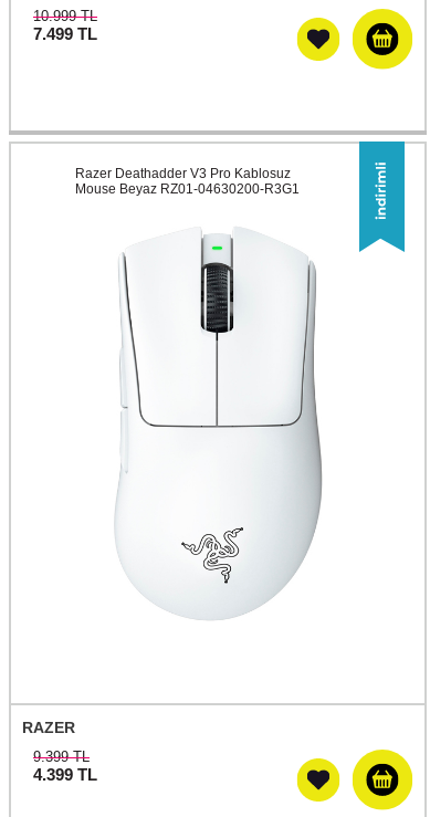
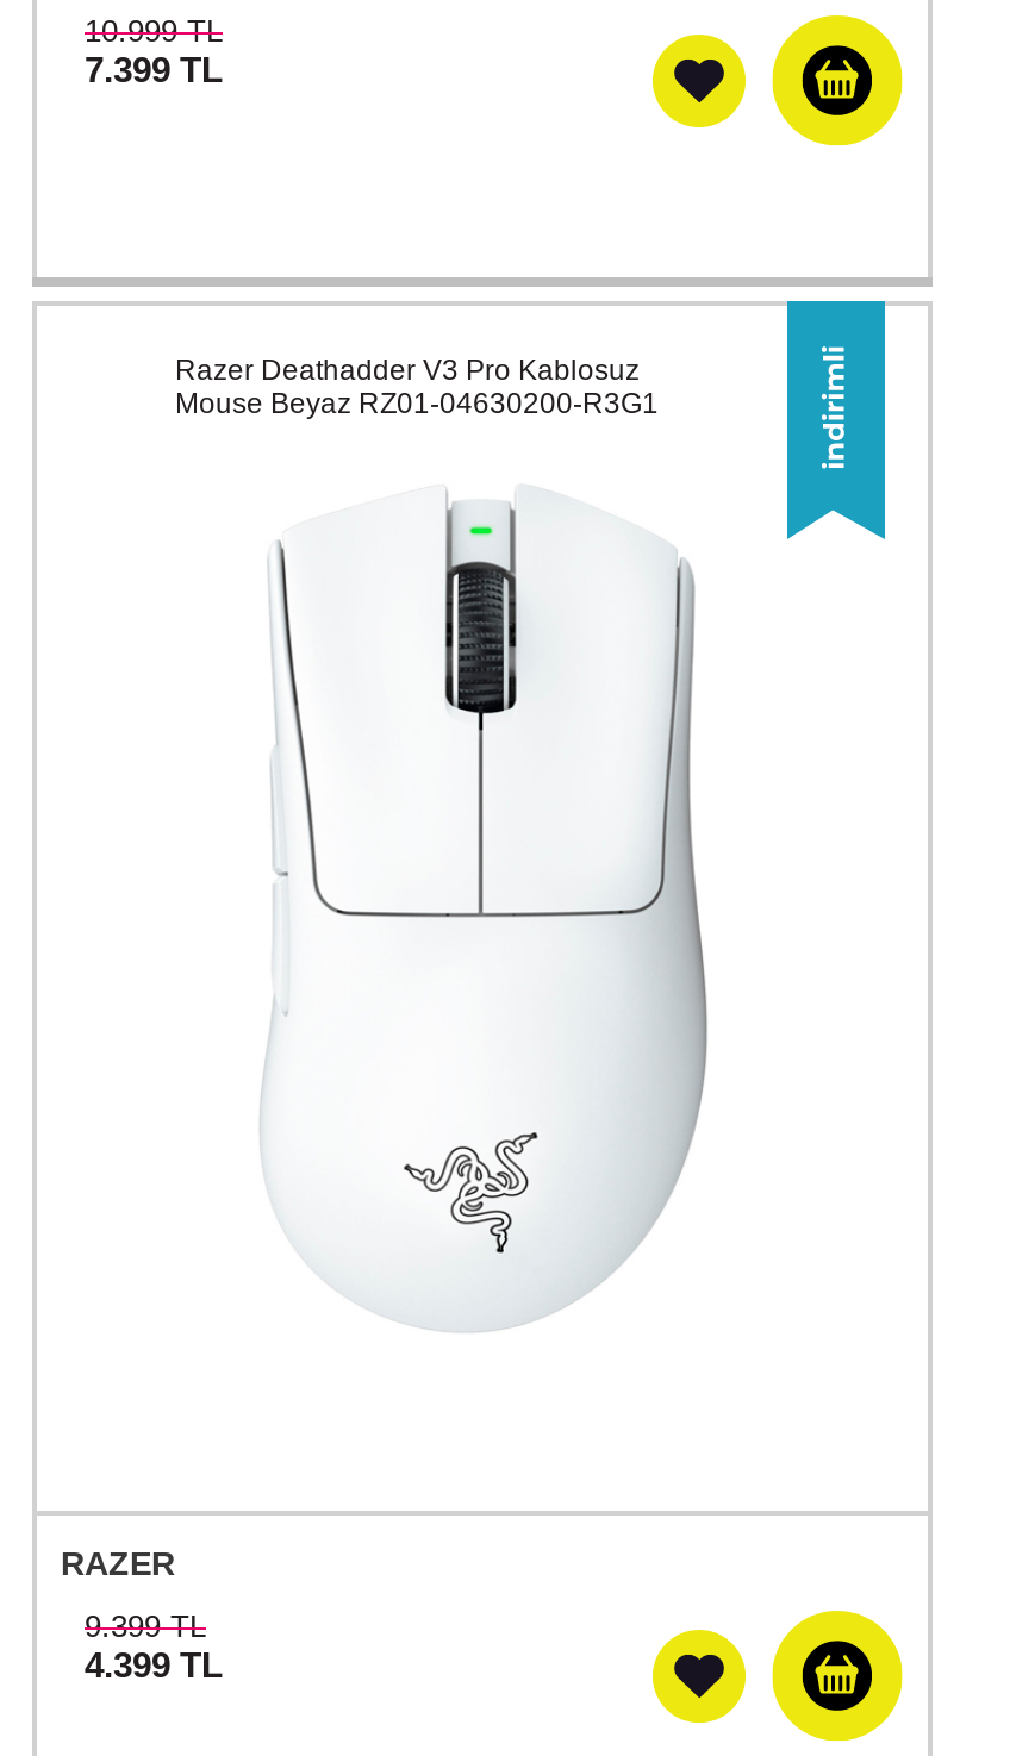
[33,24,97,43] 7.499 TL -> [85,49,223,89] 7.399 TL

